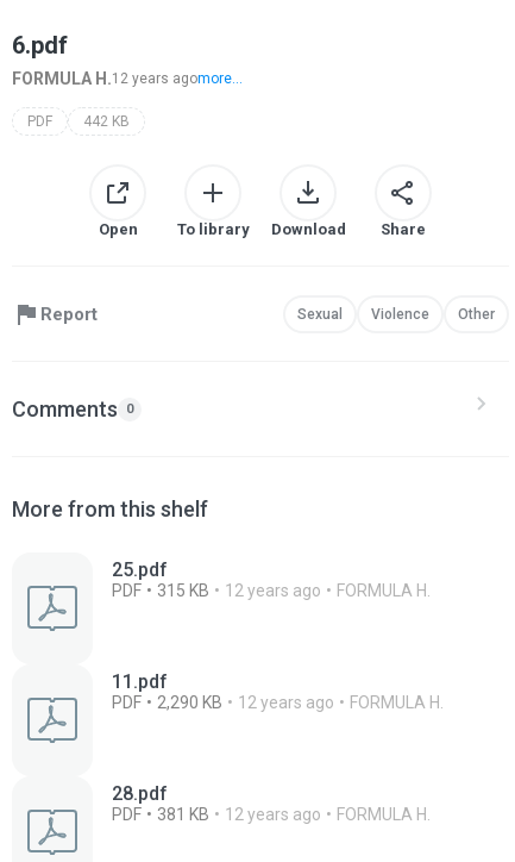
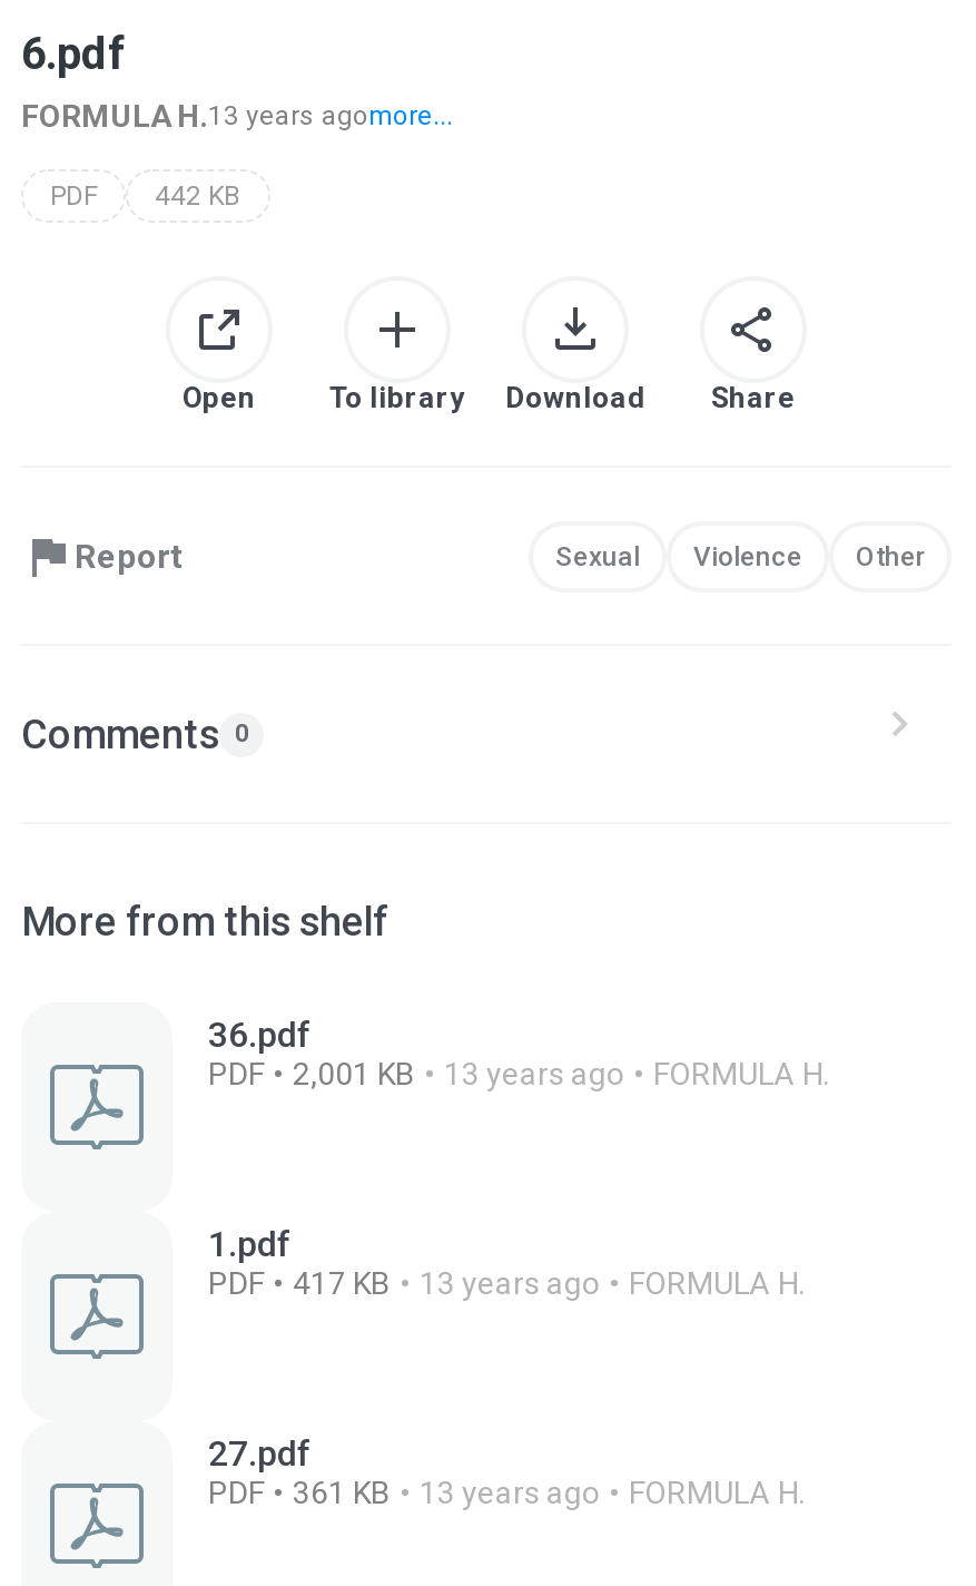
[12,69,243,88] FORMULA H.12 years agomore... -> [21,98,453,134] FORMULA H.13 years agomore...
[112,558,168,581] 25.pdf -> [208,1014,313,1056] 36.pdf
[157,581,209,600] 315 KB -> [293,1056,415,1091] 2,001 KB
[225,581,321,600] 12 years ago -> [444,1056,624,1091] 13 years ago
[112,670,168,693] 11.pdf -> [208,1223,293,1265] 1.pdf
[157,693,222,712] 2,290 KB -> [293,1265,391,1301] 417 KB
[238,693,334,712] 12 years ago -> [420,1265,600,1301] 13 years ago
[112,782,168,805] 28.pdf -> [208,1432,313,1475] 27.pdf
[157,805,209,824] 381 KB -> [293,1475,391,1510] 361 KB
[225,805,321,824] 12 years ago -> [420,1475,600,1510] 13 years ago

